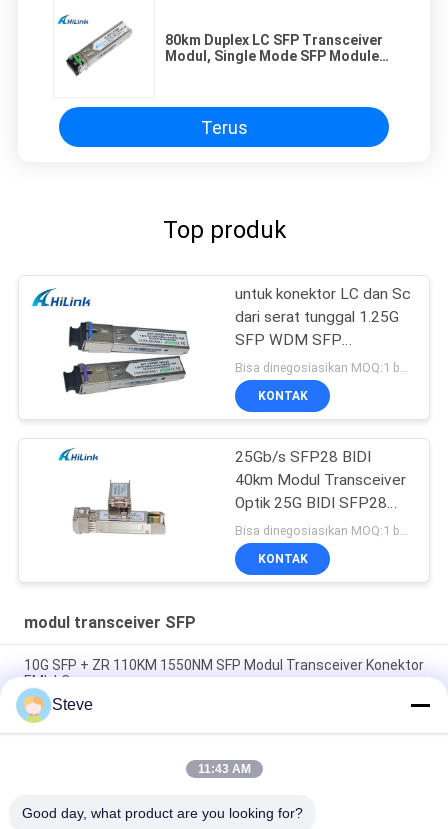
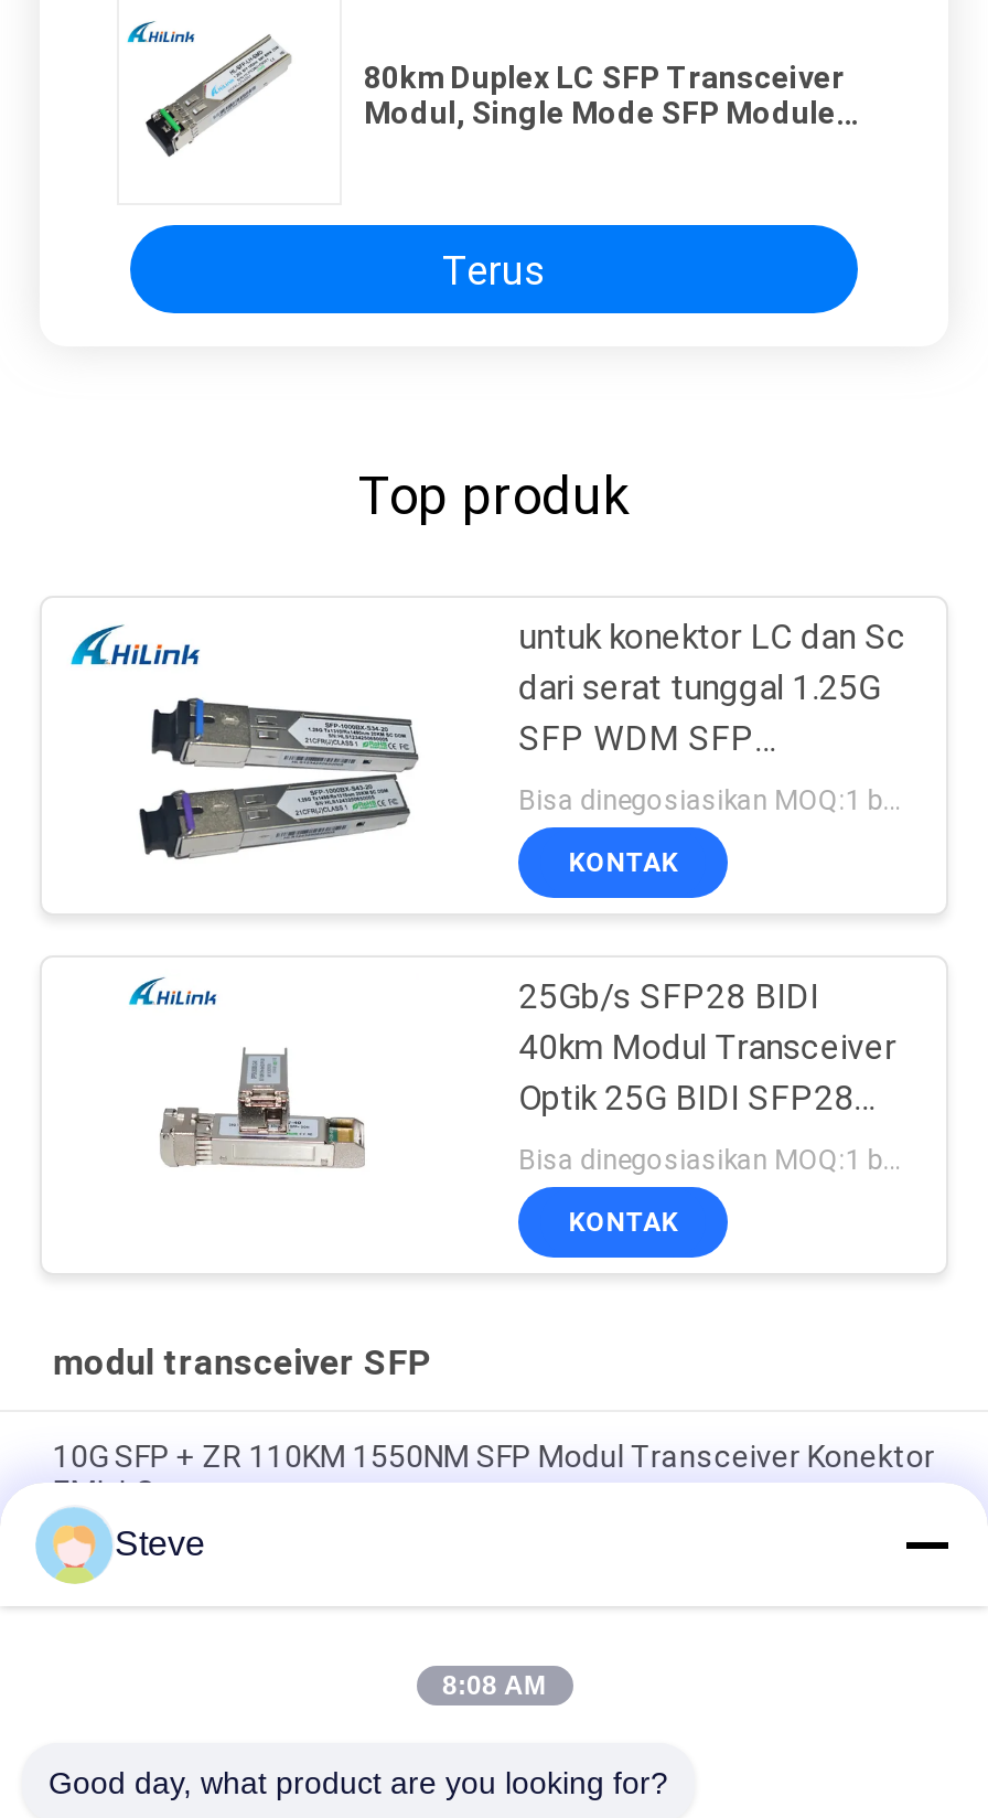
[197,762,250,776] 11:43 AM -> [442,1670,546,1701] 8:08 AM

